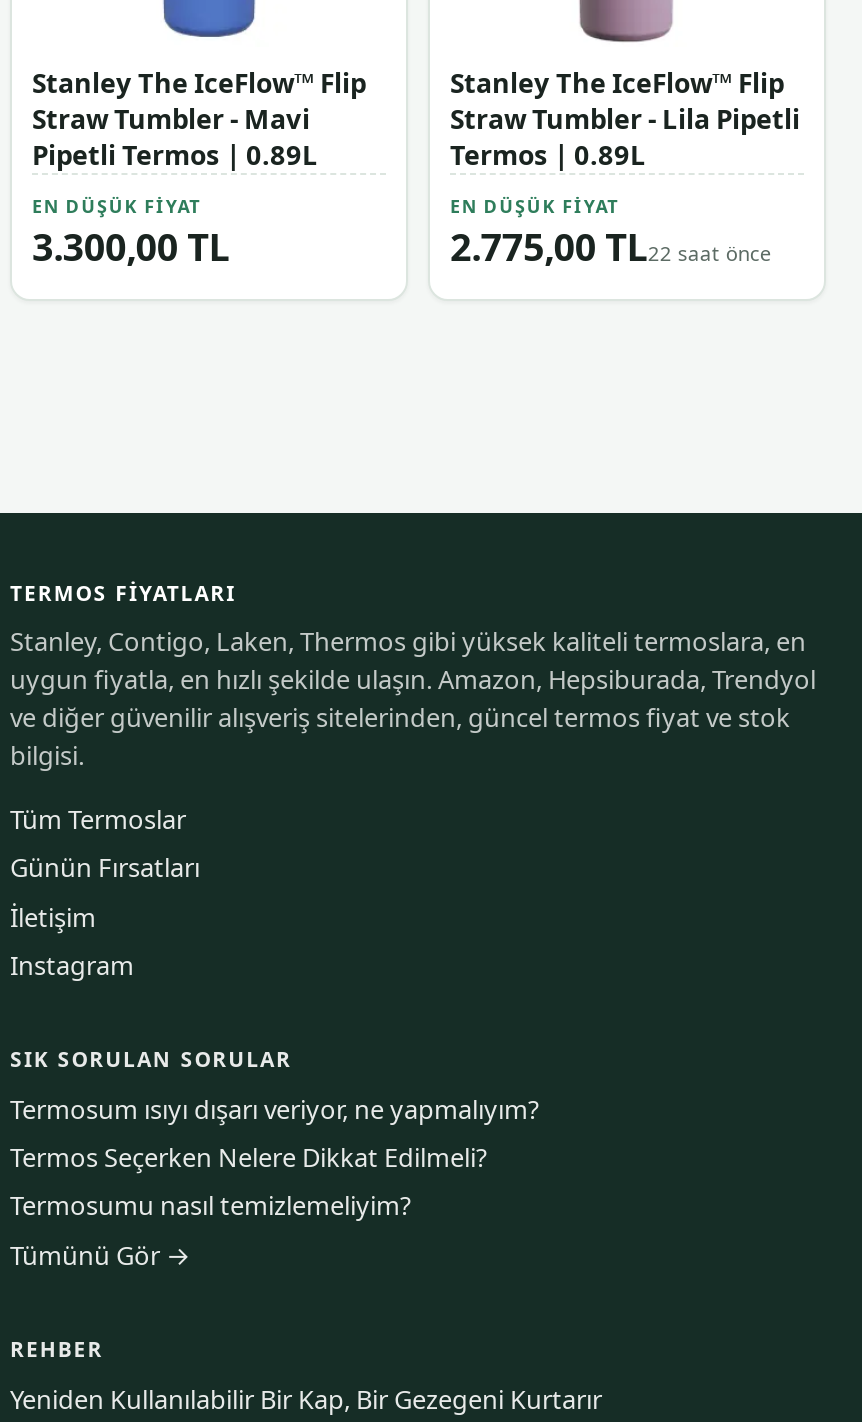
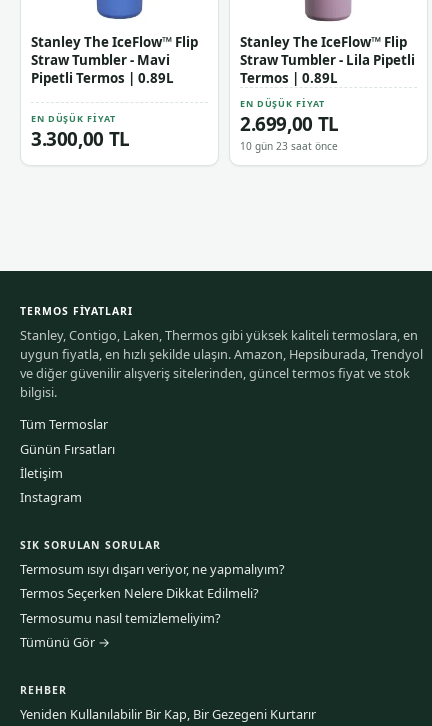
[450,221,772,273] 2.775,00 TL22 saat önce -> [240,111,339,153] 2.699,00 TL | 10 gün 23 saat önce

